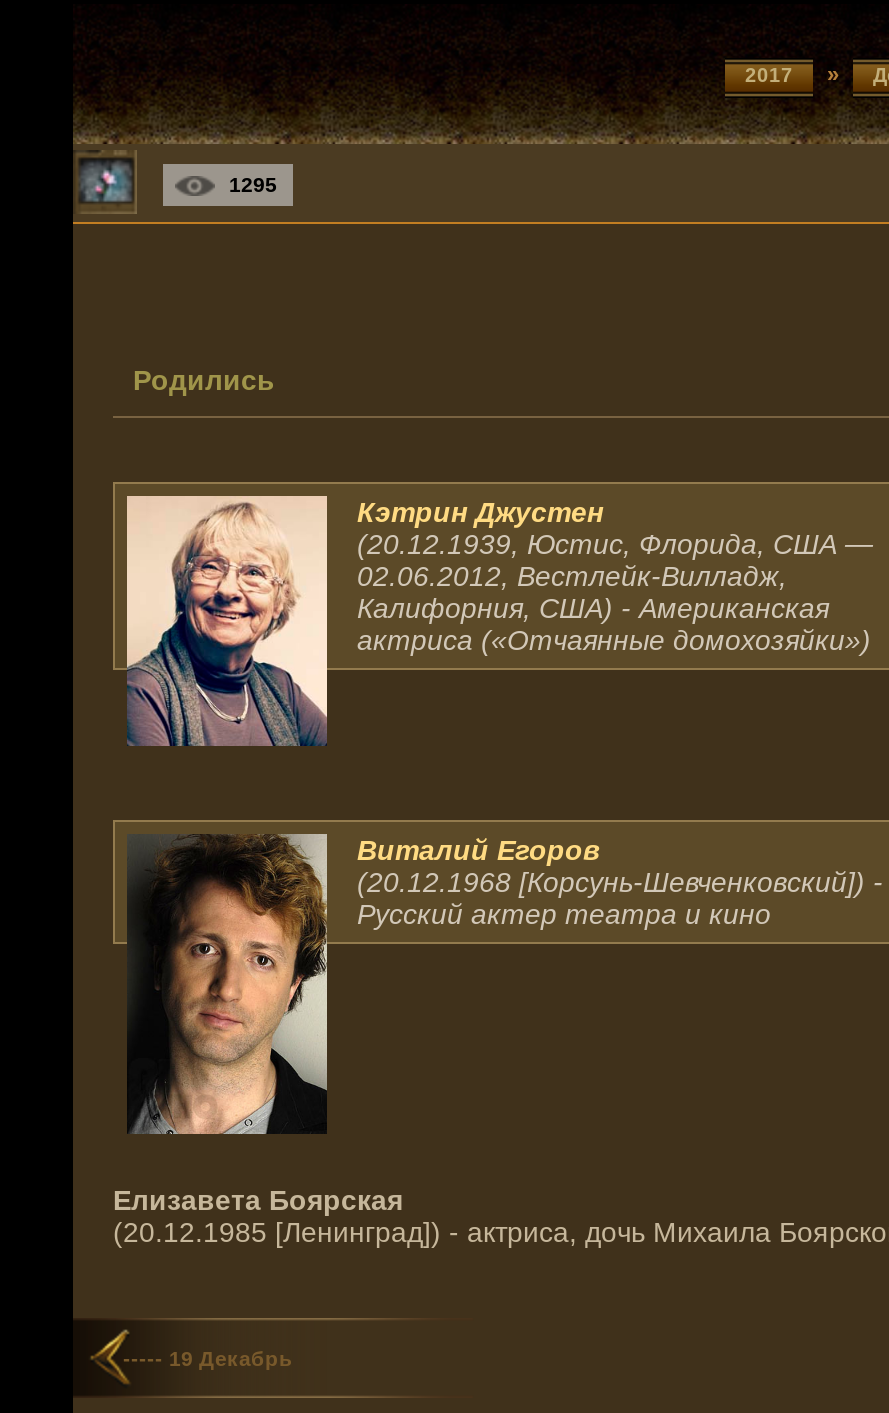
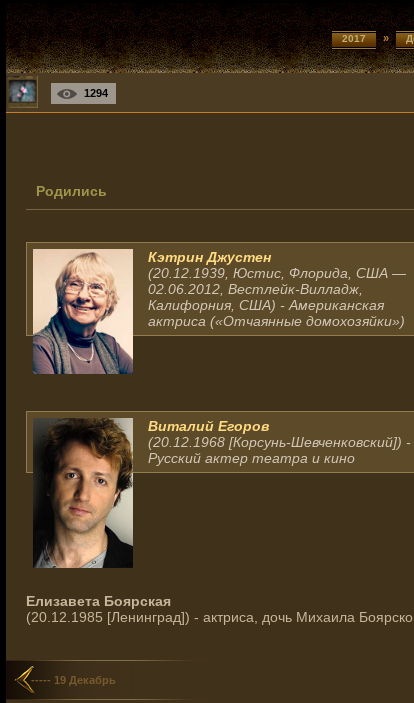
[229,172,277,196] 1295 -> [84,87,108,99] 1294

